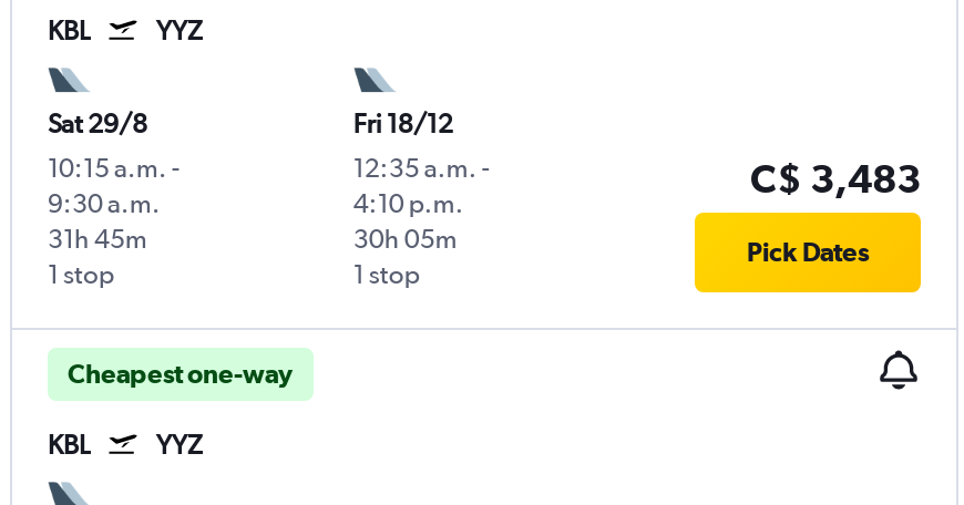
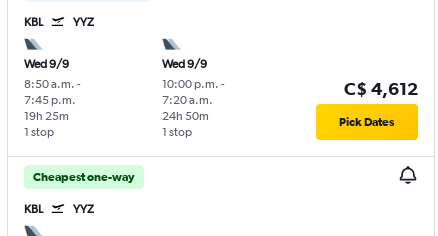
[48,108,181,219] Sat 29/8 | 10:15 a.m. - | 9:30 a.m. -> [24,57,81,107] Wed 9/9 | 8:50 a.m. - | 7:45 p.m.
[353,108,491,219] Fri 18/12 | 12:35 a.m. - | 4:10 p.m. -> [162,57,225,107] Wed 9/9 | 10:00 p.m. - | 7:20 a.m.
[750,155,921,199] C$ 3,483 -> [344,78,418,98] C$ 4,612
[48,223,147,254] 31h 45m -> [24,109,69,123] 19h 25m
[353,223,457,254] 30h 05m -> [162,109,209,123] 24h 50m

